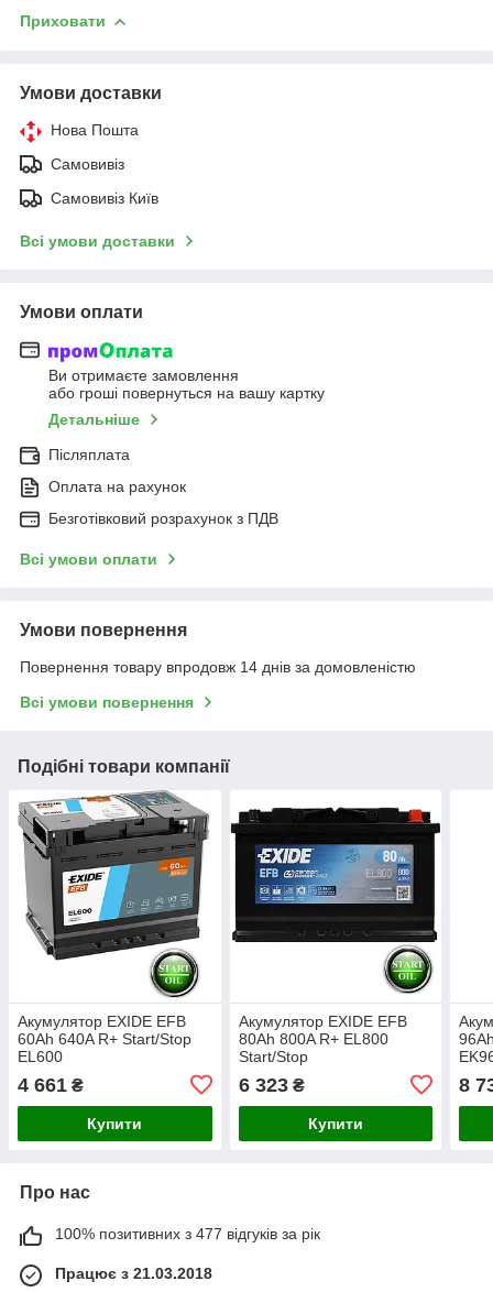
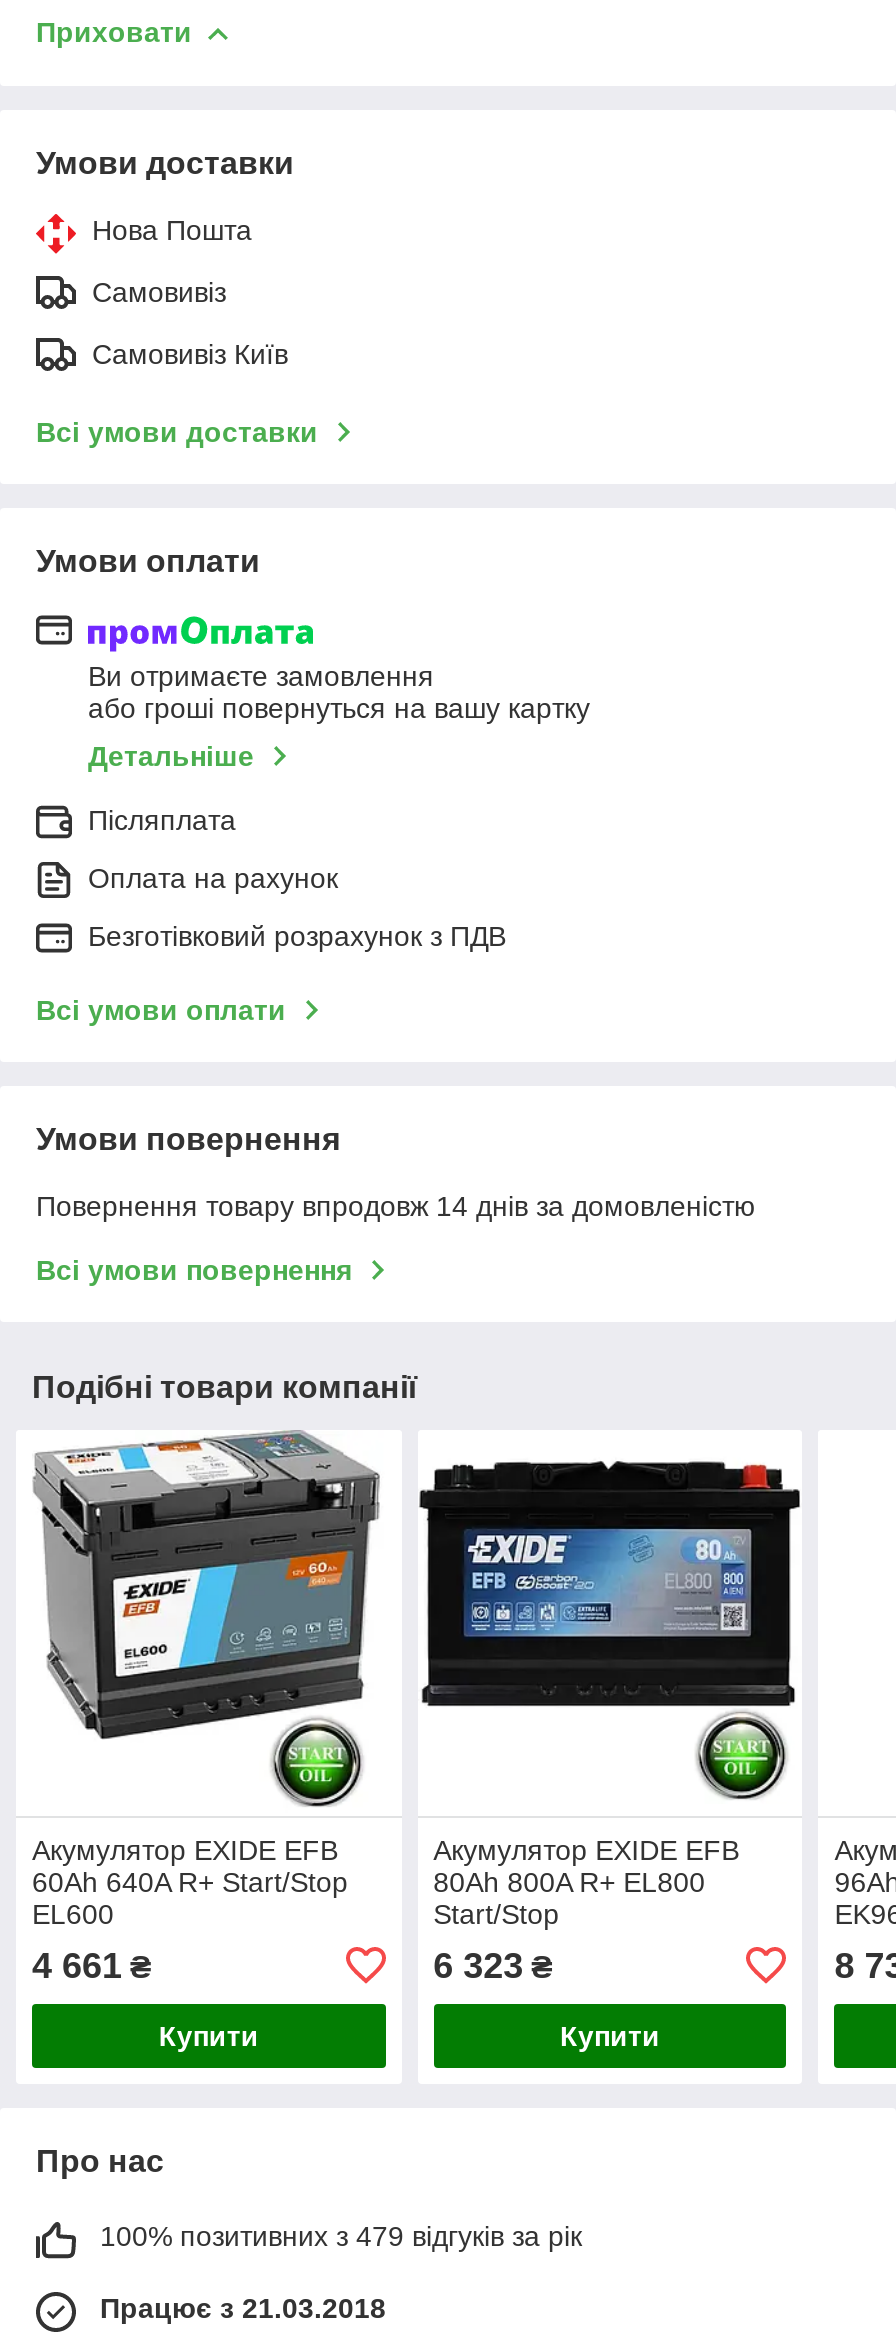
[55,1225,320,1242] 100% позитивних з 477 відгуків за рік -> [100,2220,582,2252] 100% позитивних з 479 відгуків за рік

